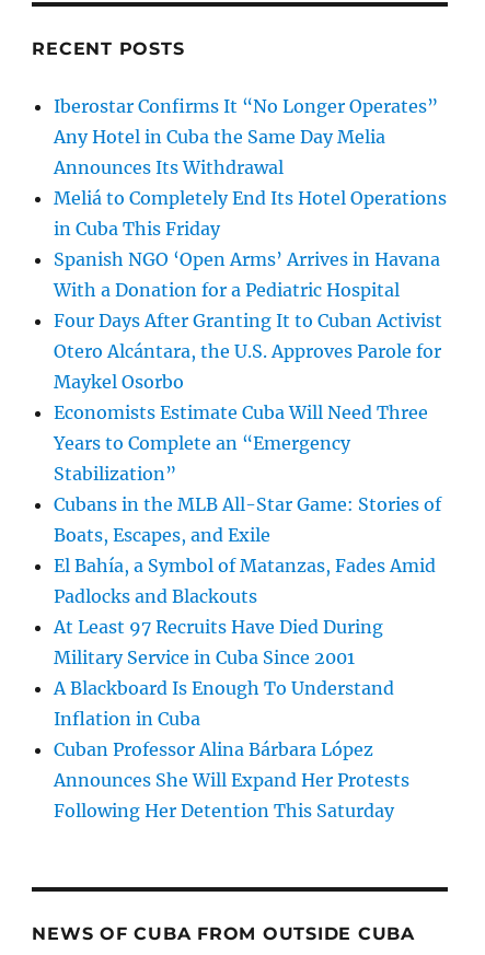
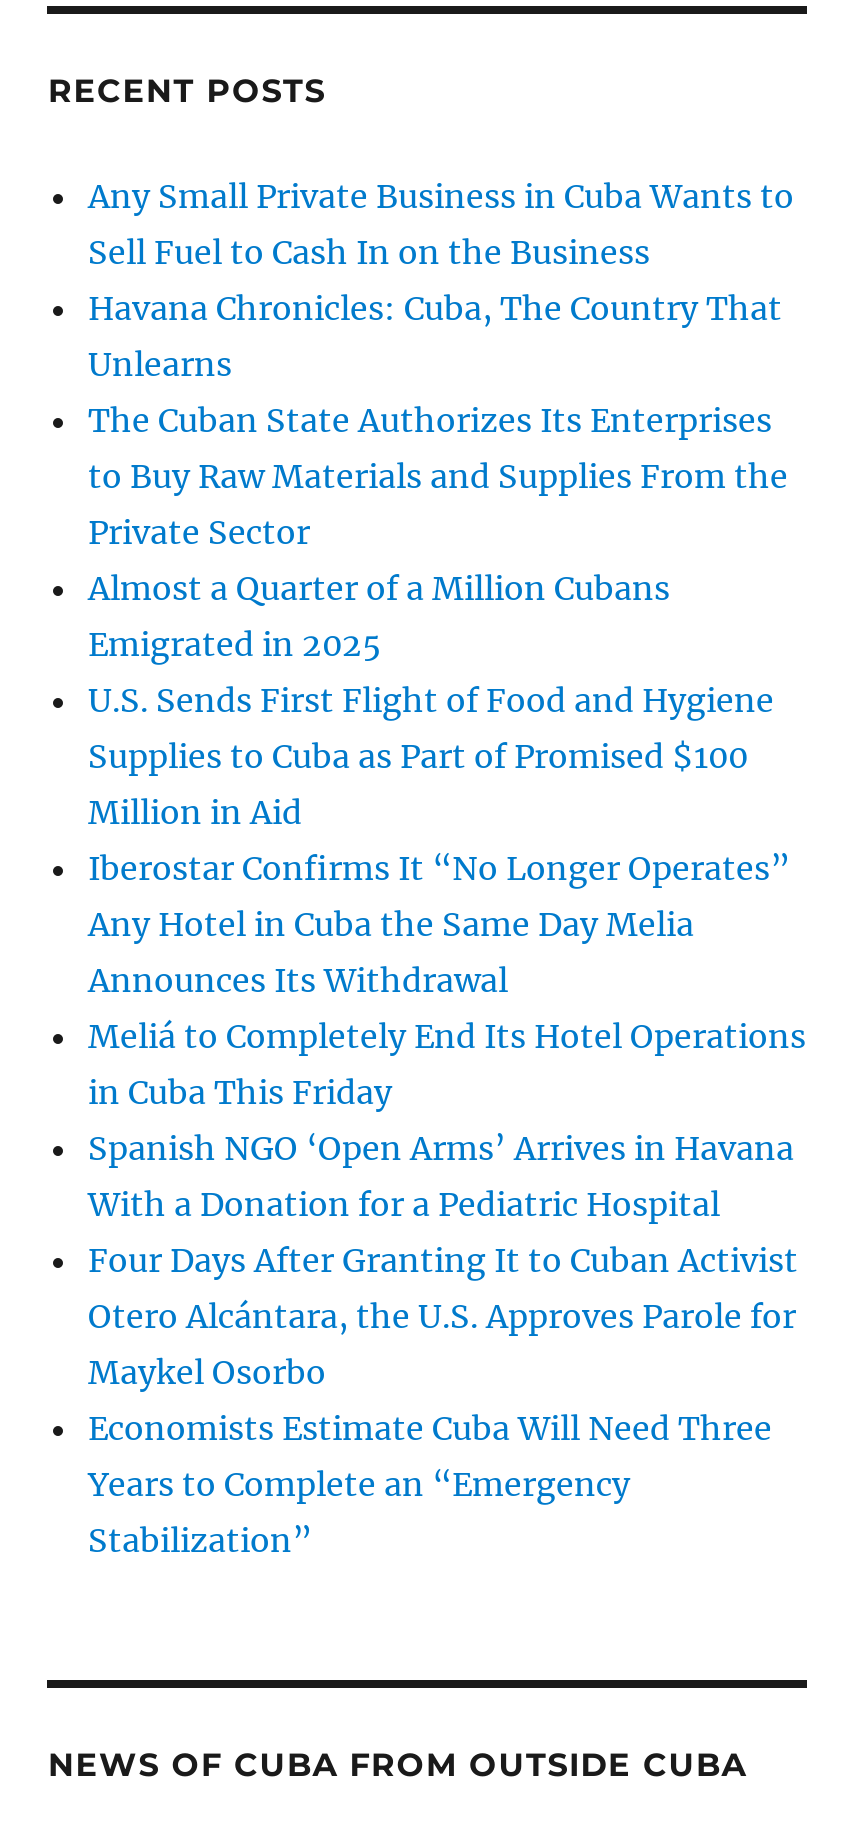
none -> [88,177,794,833] Any Small Private Business in Cuba Wants to | Sell Fuel to Cash In on the Business | Havana Chronicles: Cuba, The Country That | Unlearns | The Cuban State Authorizes Its Enterprises | to Buy Raw Materials and Supplies From the | Private Sector | Almost a Quarter of a Million Cubans | Emigrated in 2025 | U.S. Sends First Flight of Food and Hygiene | Supplies to Cuba as Part of Promised $100 | Million in Aid
moved [54,96,447,485] -> [88,849,806,1561]: Iberostar Confirms It “No Longer Operates” | Any Hotel in Cuba the Same Day Melia | Announces Its Withdrawal | ... | Years to Complete an “Emergency | Stabilization”
[54,494,442,822] Cubans in the MLB All-Star Game: Stories of | Boats, Escapes, and Exile | El Bahía, a Symbol of Matanzas, Fades Amid | Padlocks and Blackouts | At Least 97 Recruits Have Died During | Military Service in Cuba Since 2001 | A Blackboard Is Enough To Understand | Inflation in Cuba | Cuban Professor Alina Bárbara López | Announces She Will Expand Her Protests | Following Her Detention This Saturday -> none

